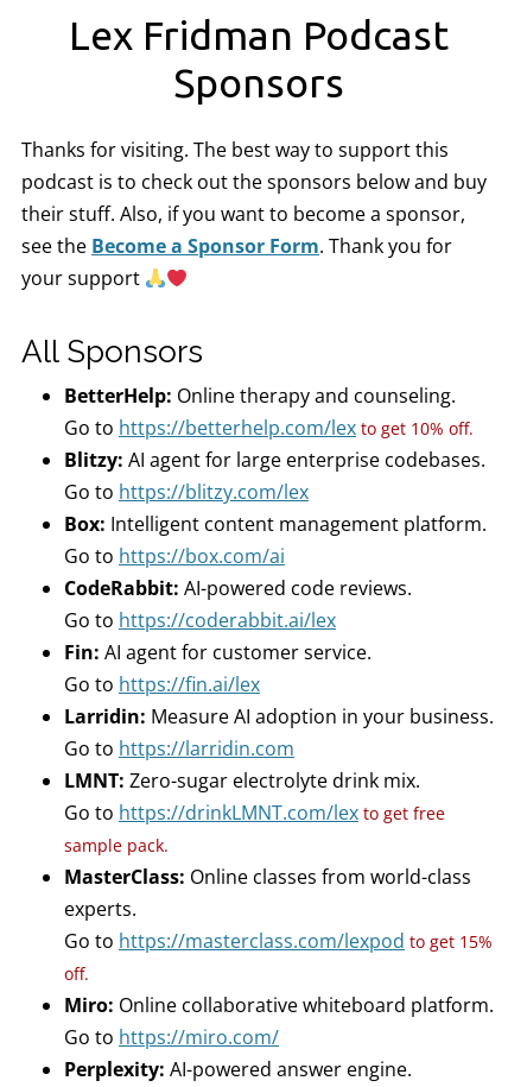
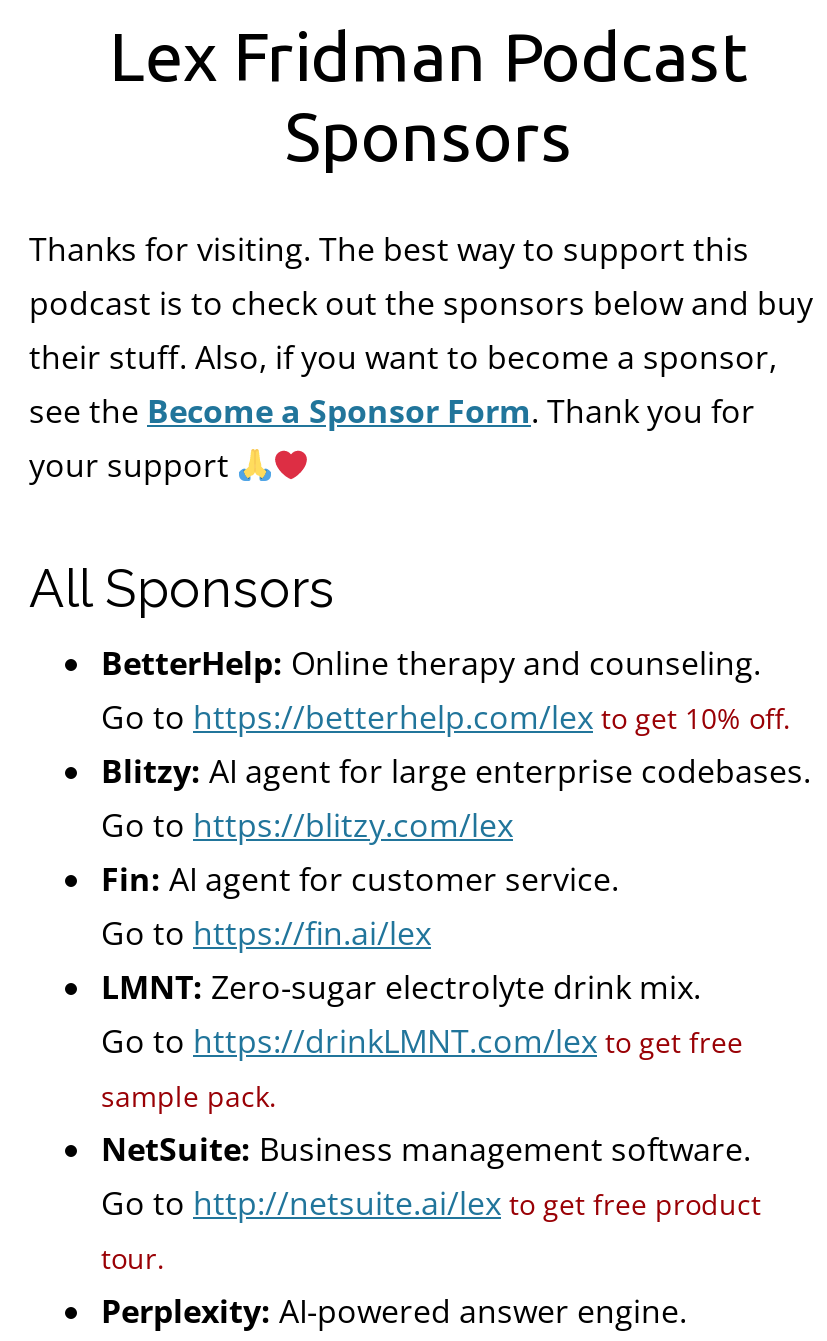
[64,511,487,633] Box: Intelligent content management platform. | Go to https://box.com/ai | CodeRabbit: AI-powered code reviews. | Go to https://coderabbit.ai/lex -> none
[64,703,494,761] Larridin: Measure AI adoption in your business. | Go to https://larridin.com -> none
[64,864,494,1050] MasterClass: Online classes from world-class | experts. | Go to https://masterclass.com/lexpod to get 15% | off. | Miro: Online collaborative whiteboard platform. | Go to https://miro.com/ -> [101,1127,761,1277] NetSuite: Business management software. | Go to http://netsuite.ai/lex to get free product | tour.

